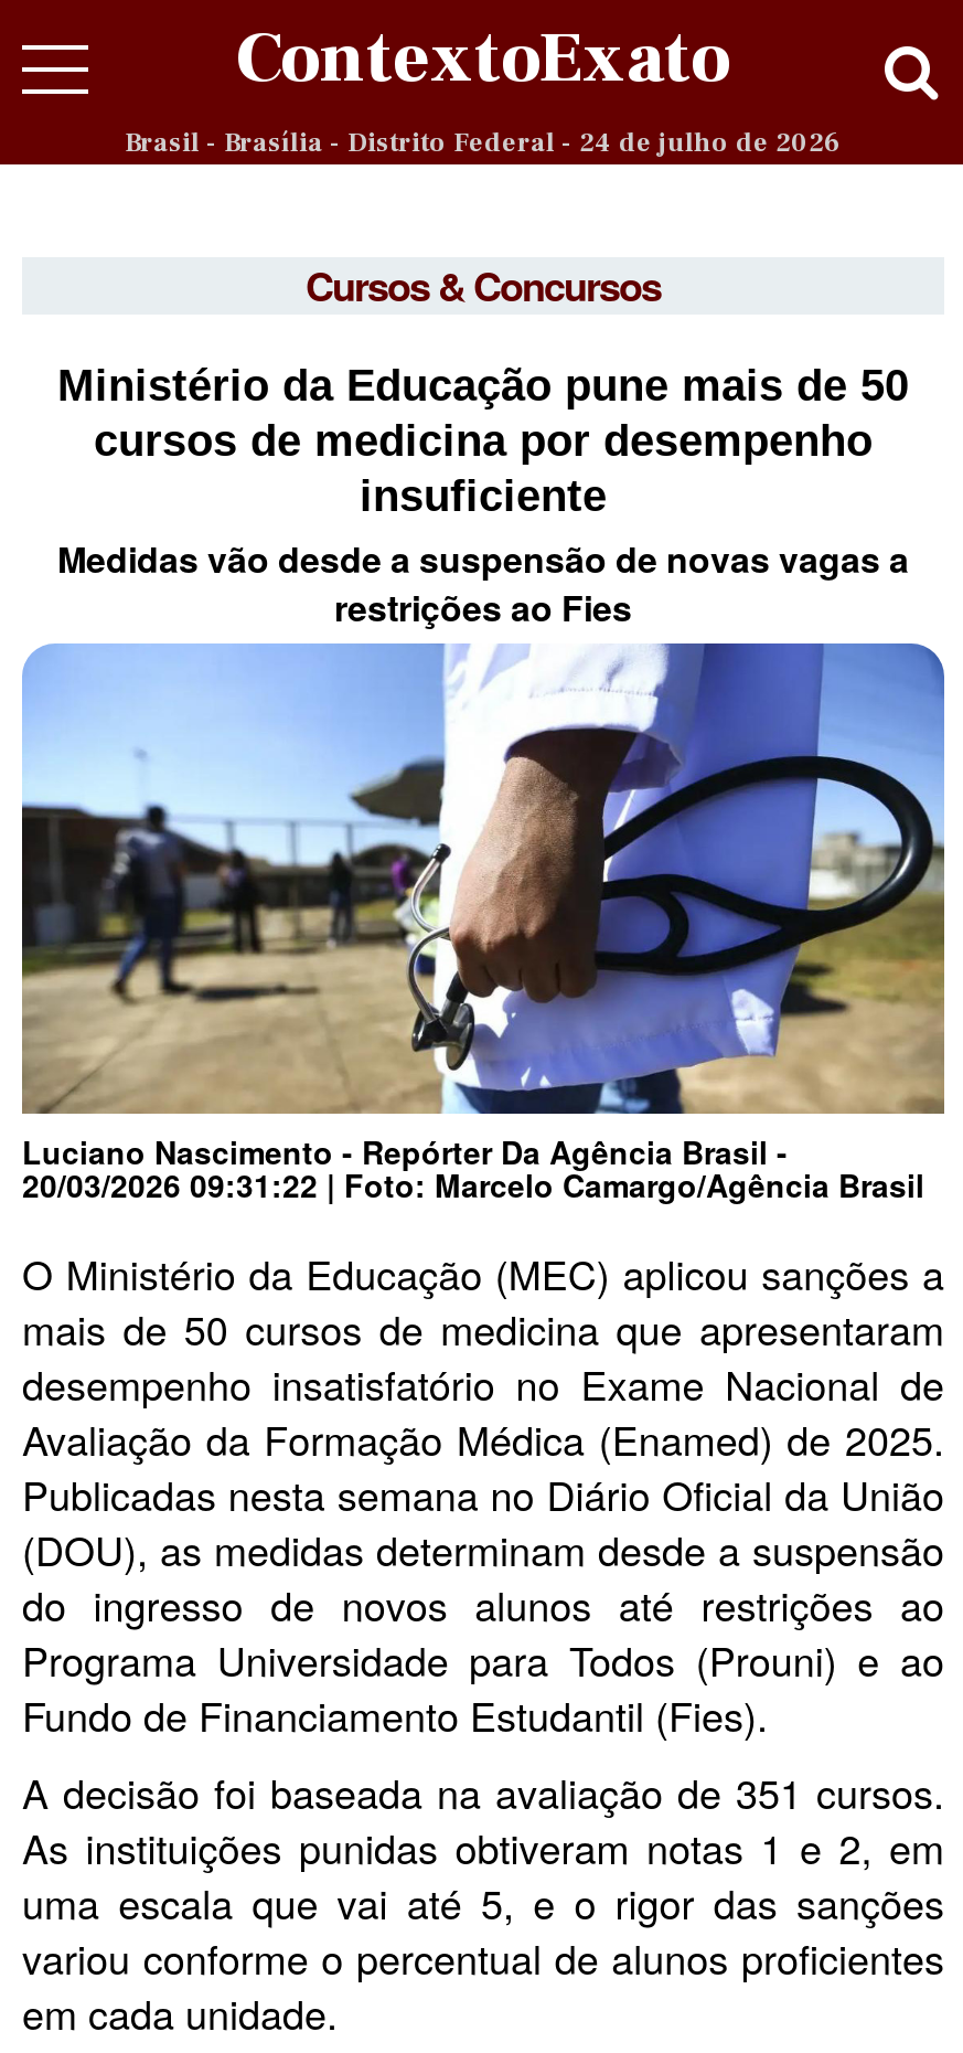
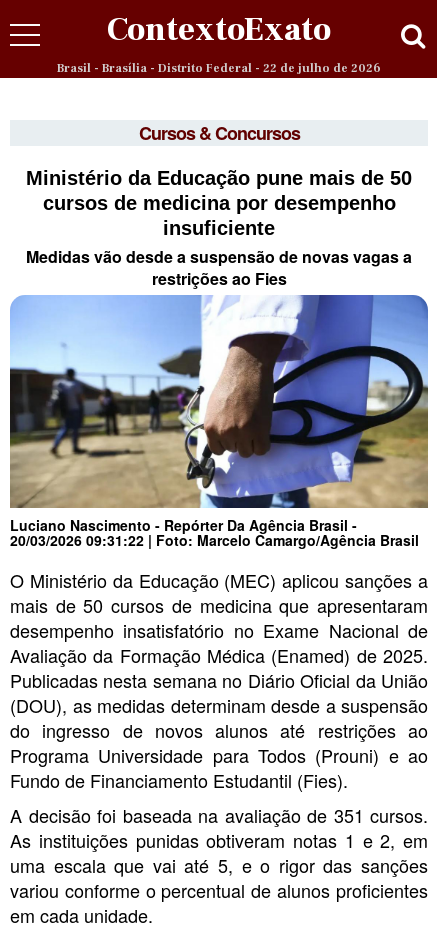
[125,127,842,160] Brasil - Brasília - Distrito Federal - 24 de julho de 2026 -> [57,61,381,76] Brasil - Brasília - Distrito Federal - 22 de julho de 2026

